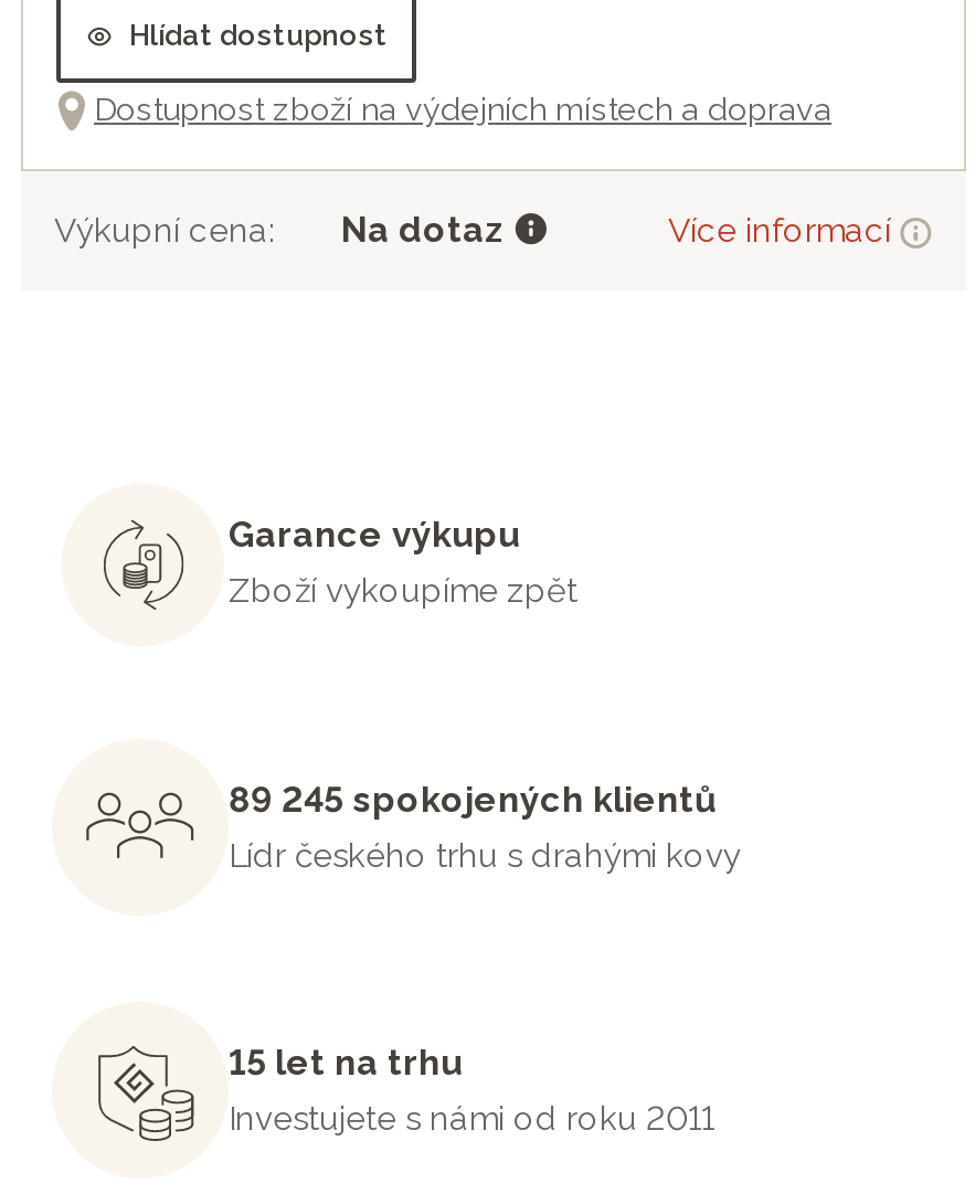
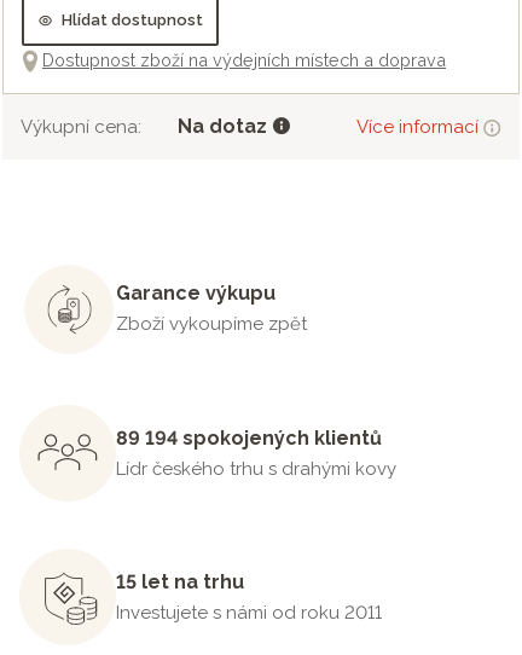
[229,778,717,820] 89 245 spokojených klientů -> [116,426,382,449] 89 194 spokojených klientů

